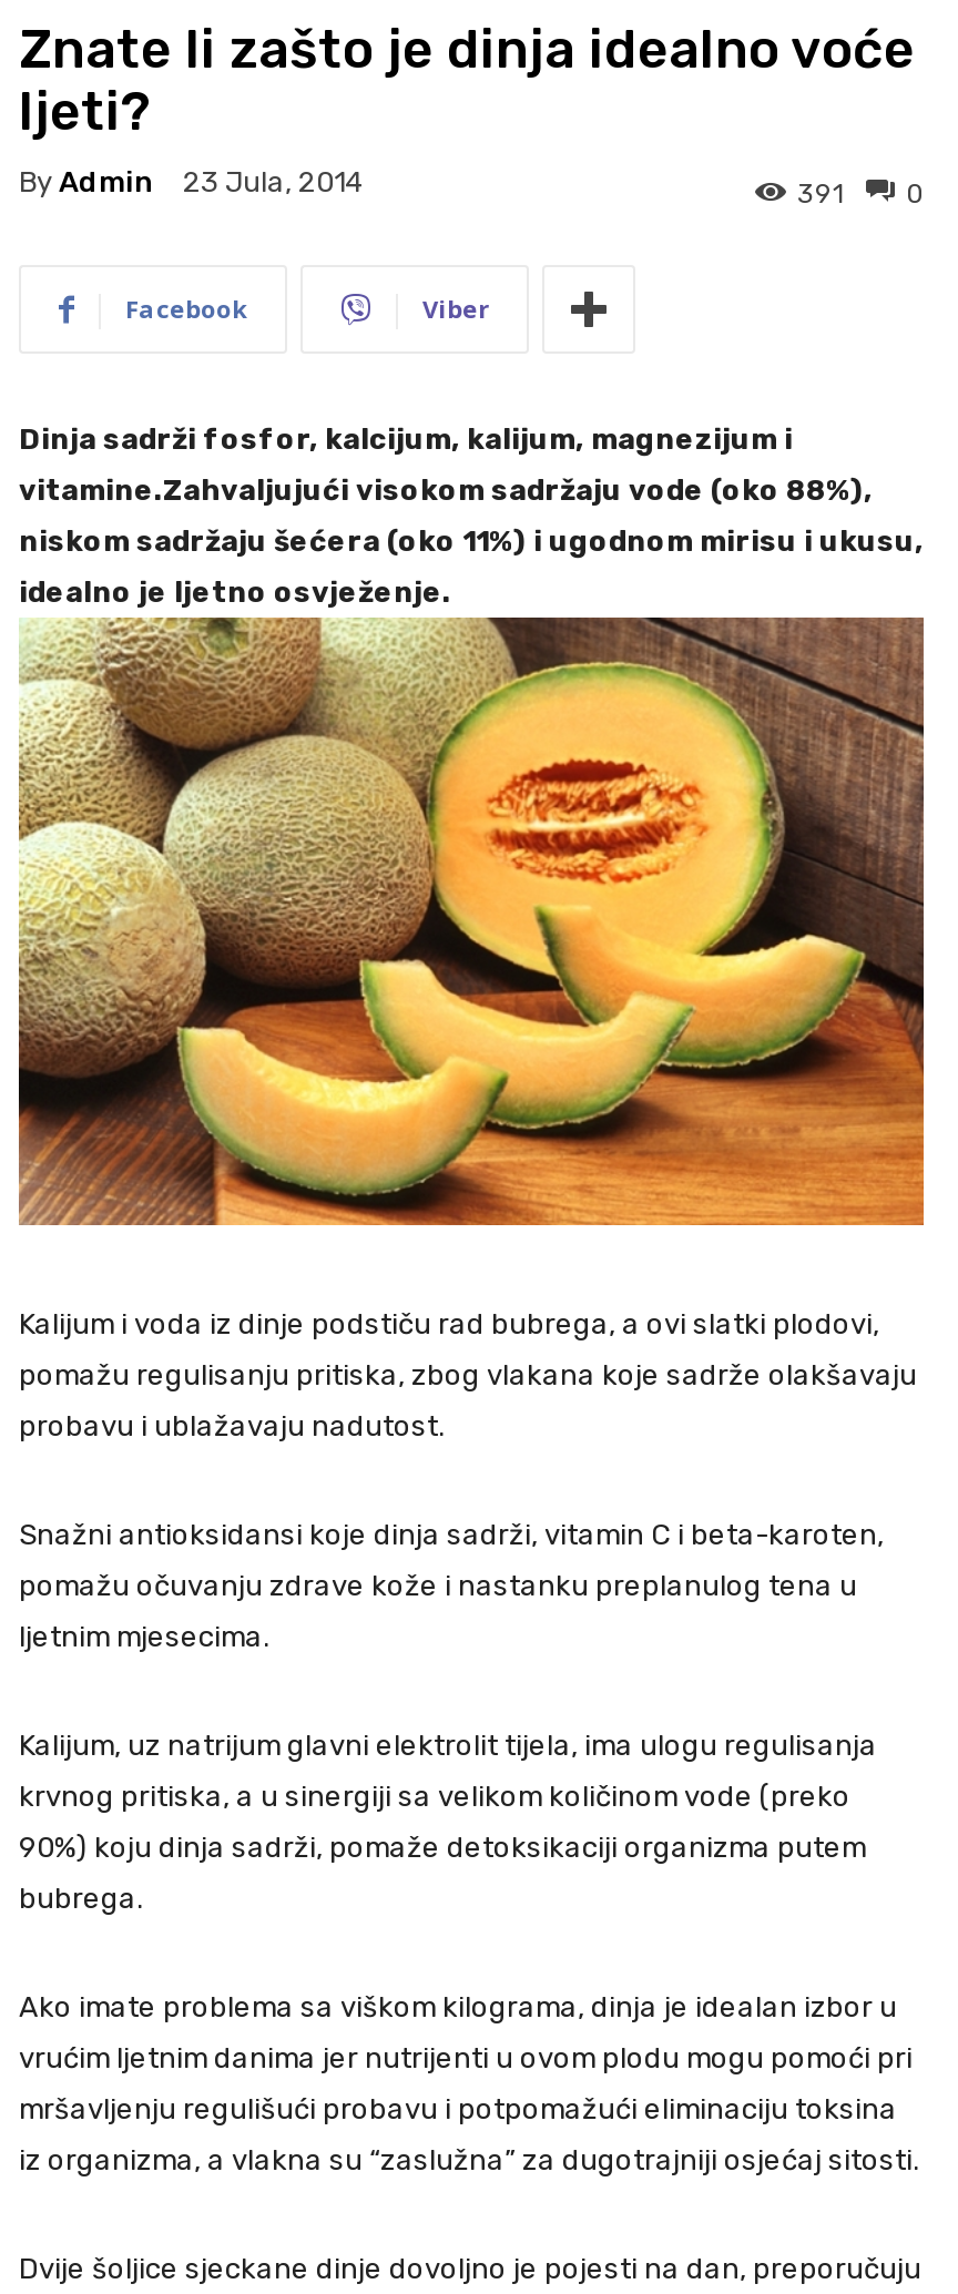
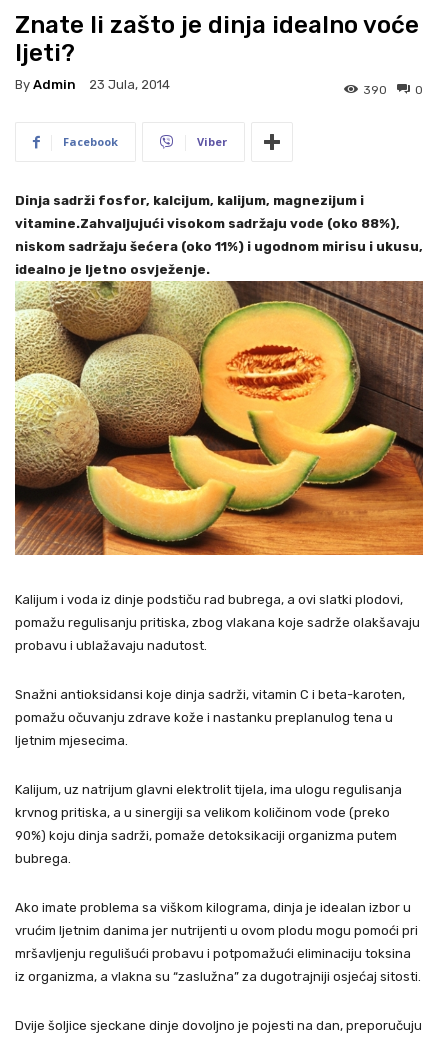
[797,178,924,209] 391 0 -> [363,83,423,97] 390 0

